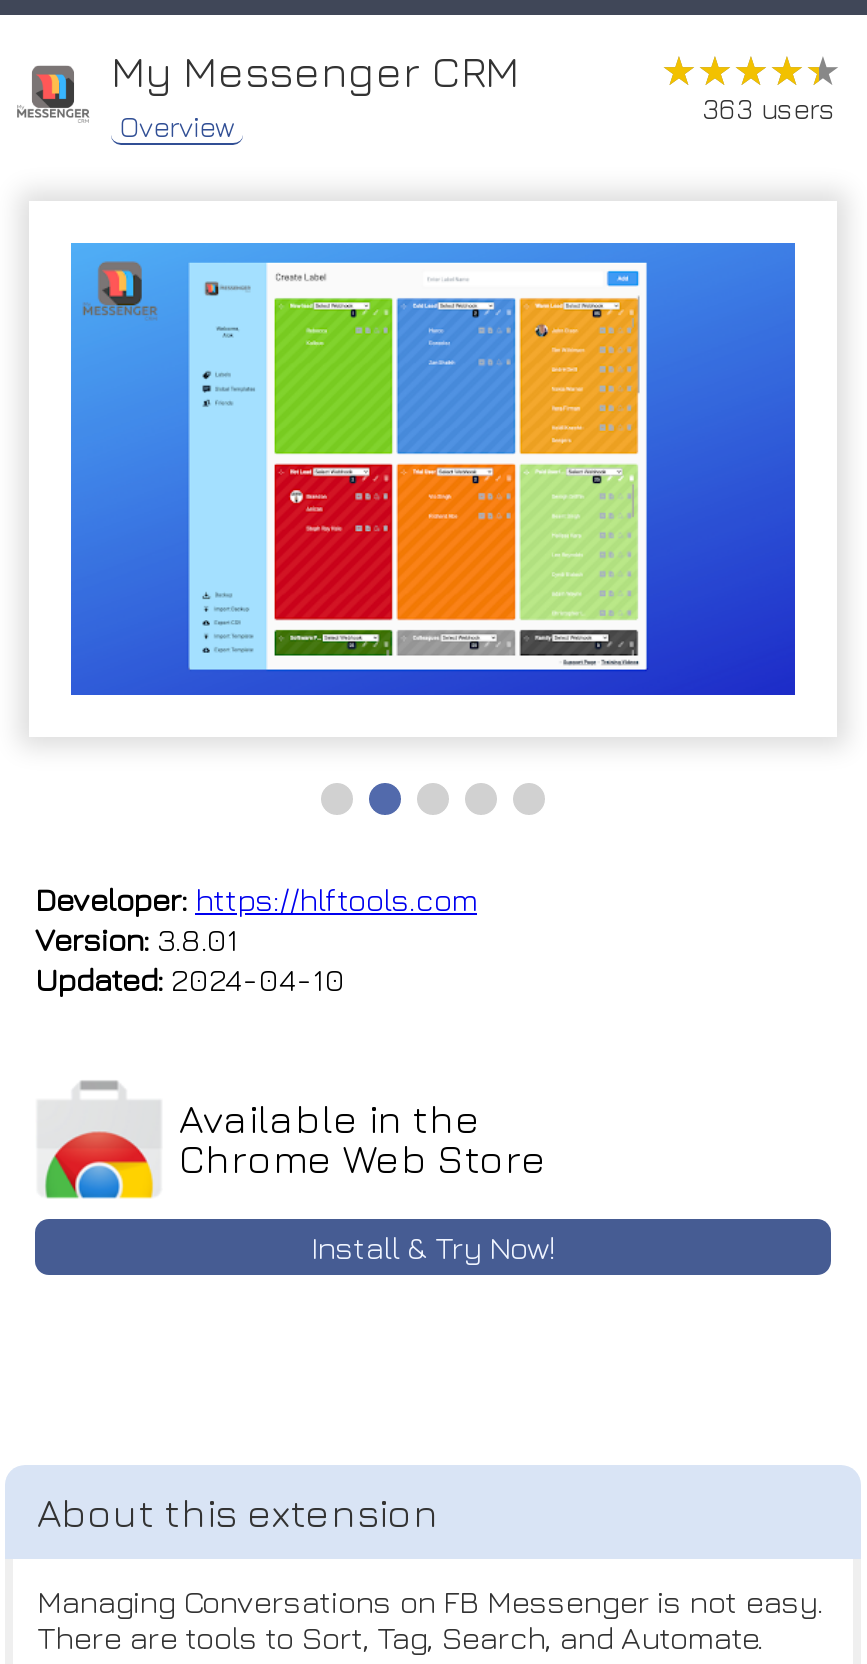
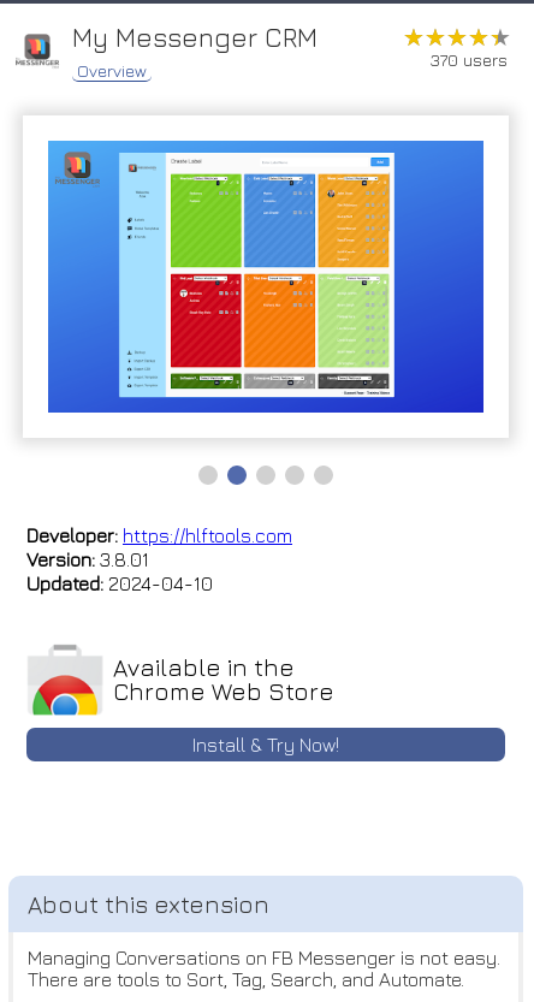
[703,91,835,125] 363 users -> [431,49,508,70] 370 users

